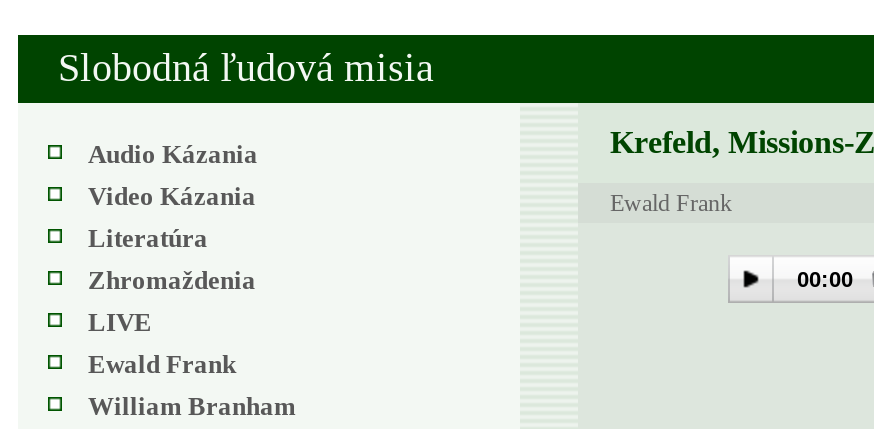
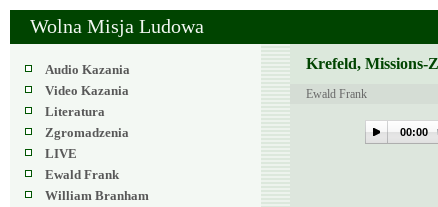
[58,45,434,89] Slobodná ľudová misia -> [30,15,204,37] Wolna Misja Ludowa
[88,139,258,295] Audio Kázania | Video Kázania | Literatúra | Zhromaždenia -> [45,62,130,140] Audio Kazania | Video Kazania | Literatura | Zgromadzenia

